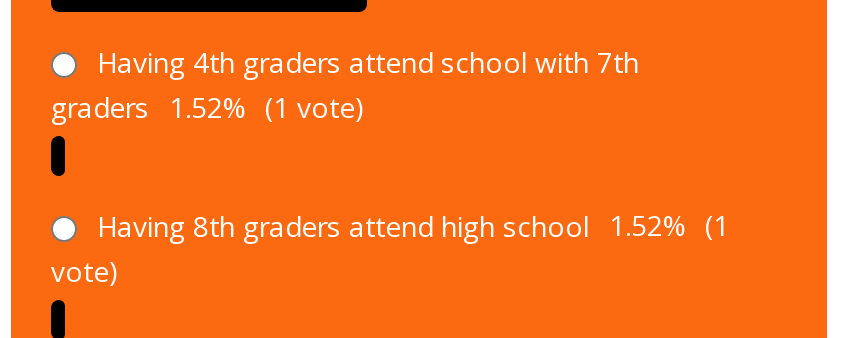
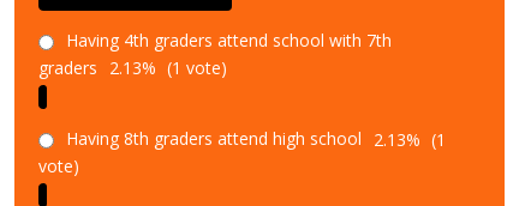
[51,88,365,126] graders 1.52% (1 vote) -> [38,57,227,79] graders 2.13% (1 vote)
[97,207,729,245] Having 8th graders attend high school 1.52% (1 -> [66,128,446,150] Having 8th graders attend high school 2.13% (1

